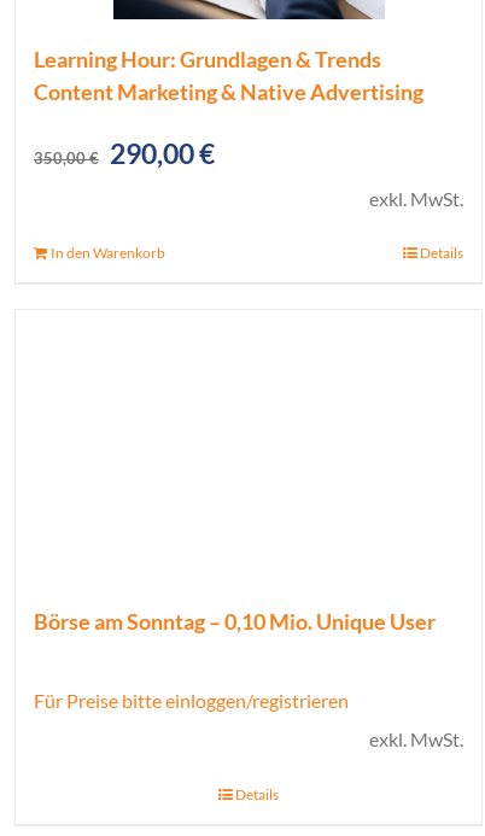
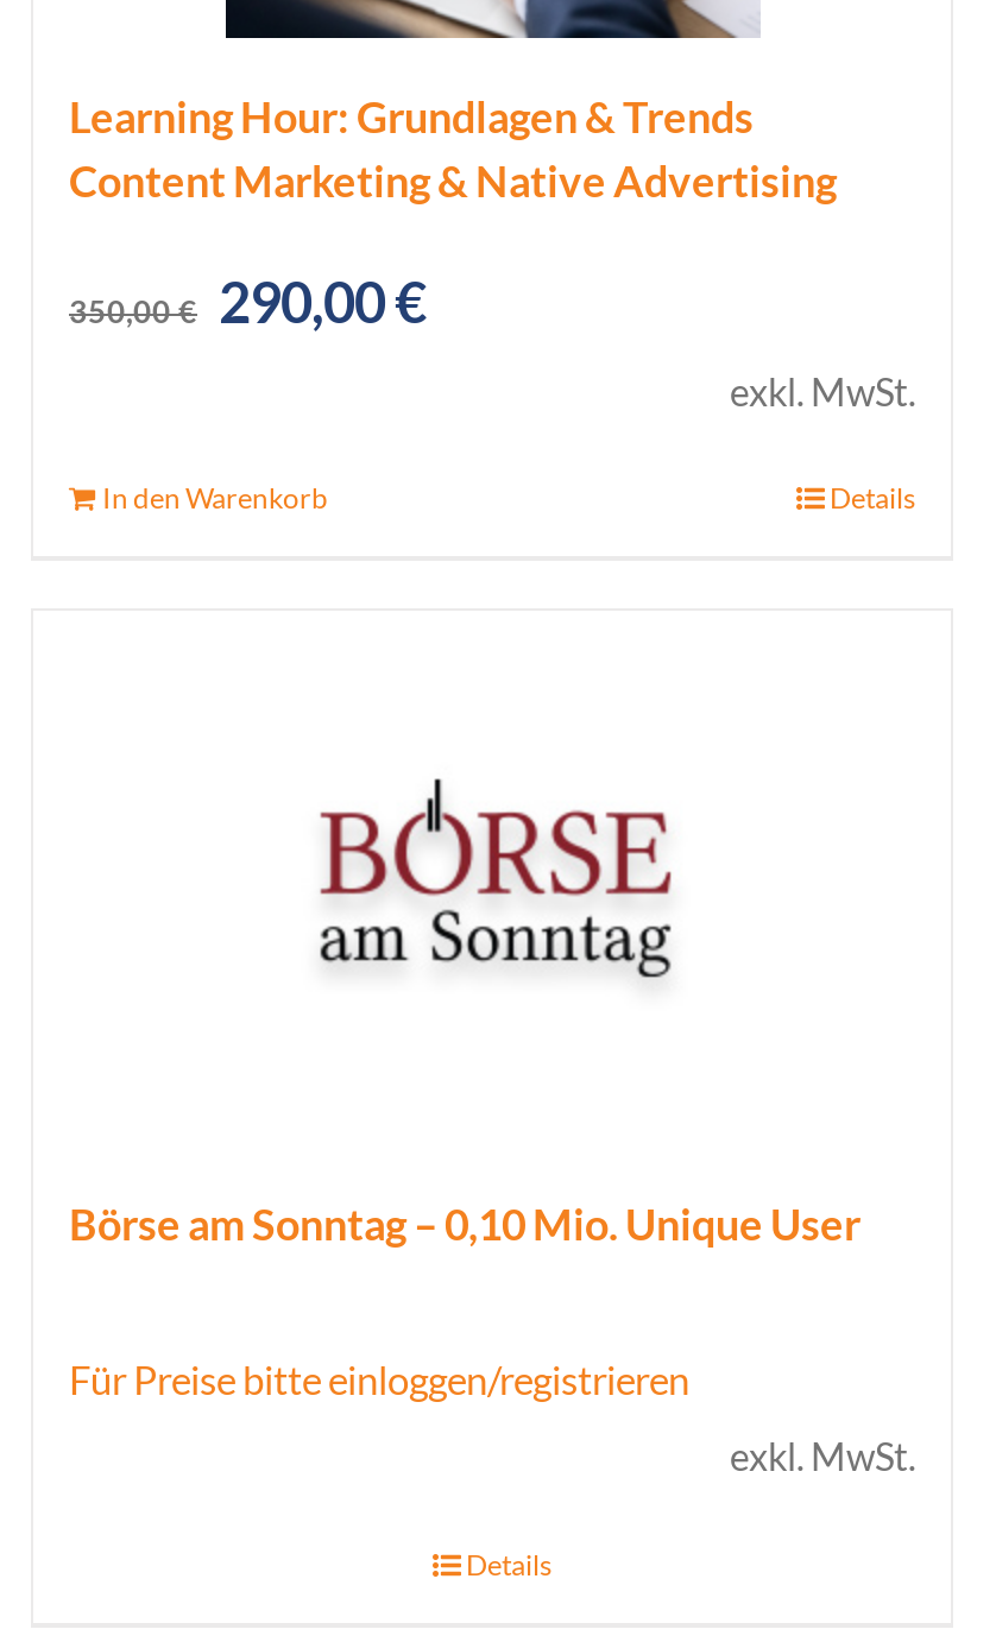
none -> [316,777,673,981] [image]

